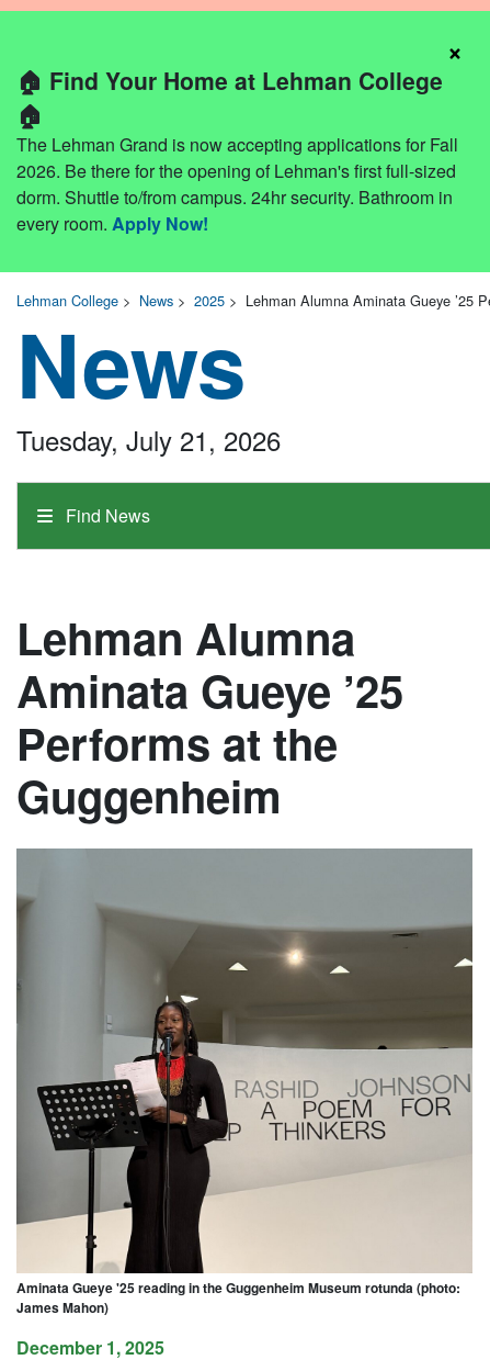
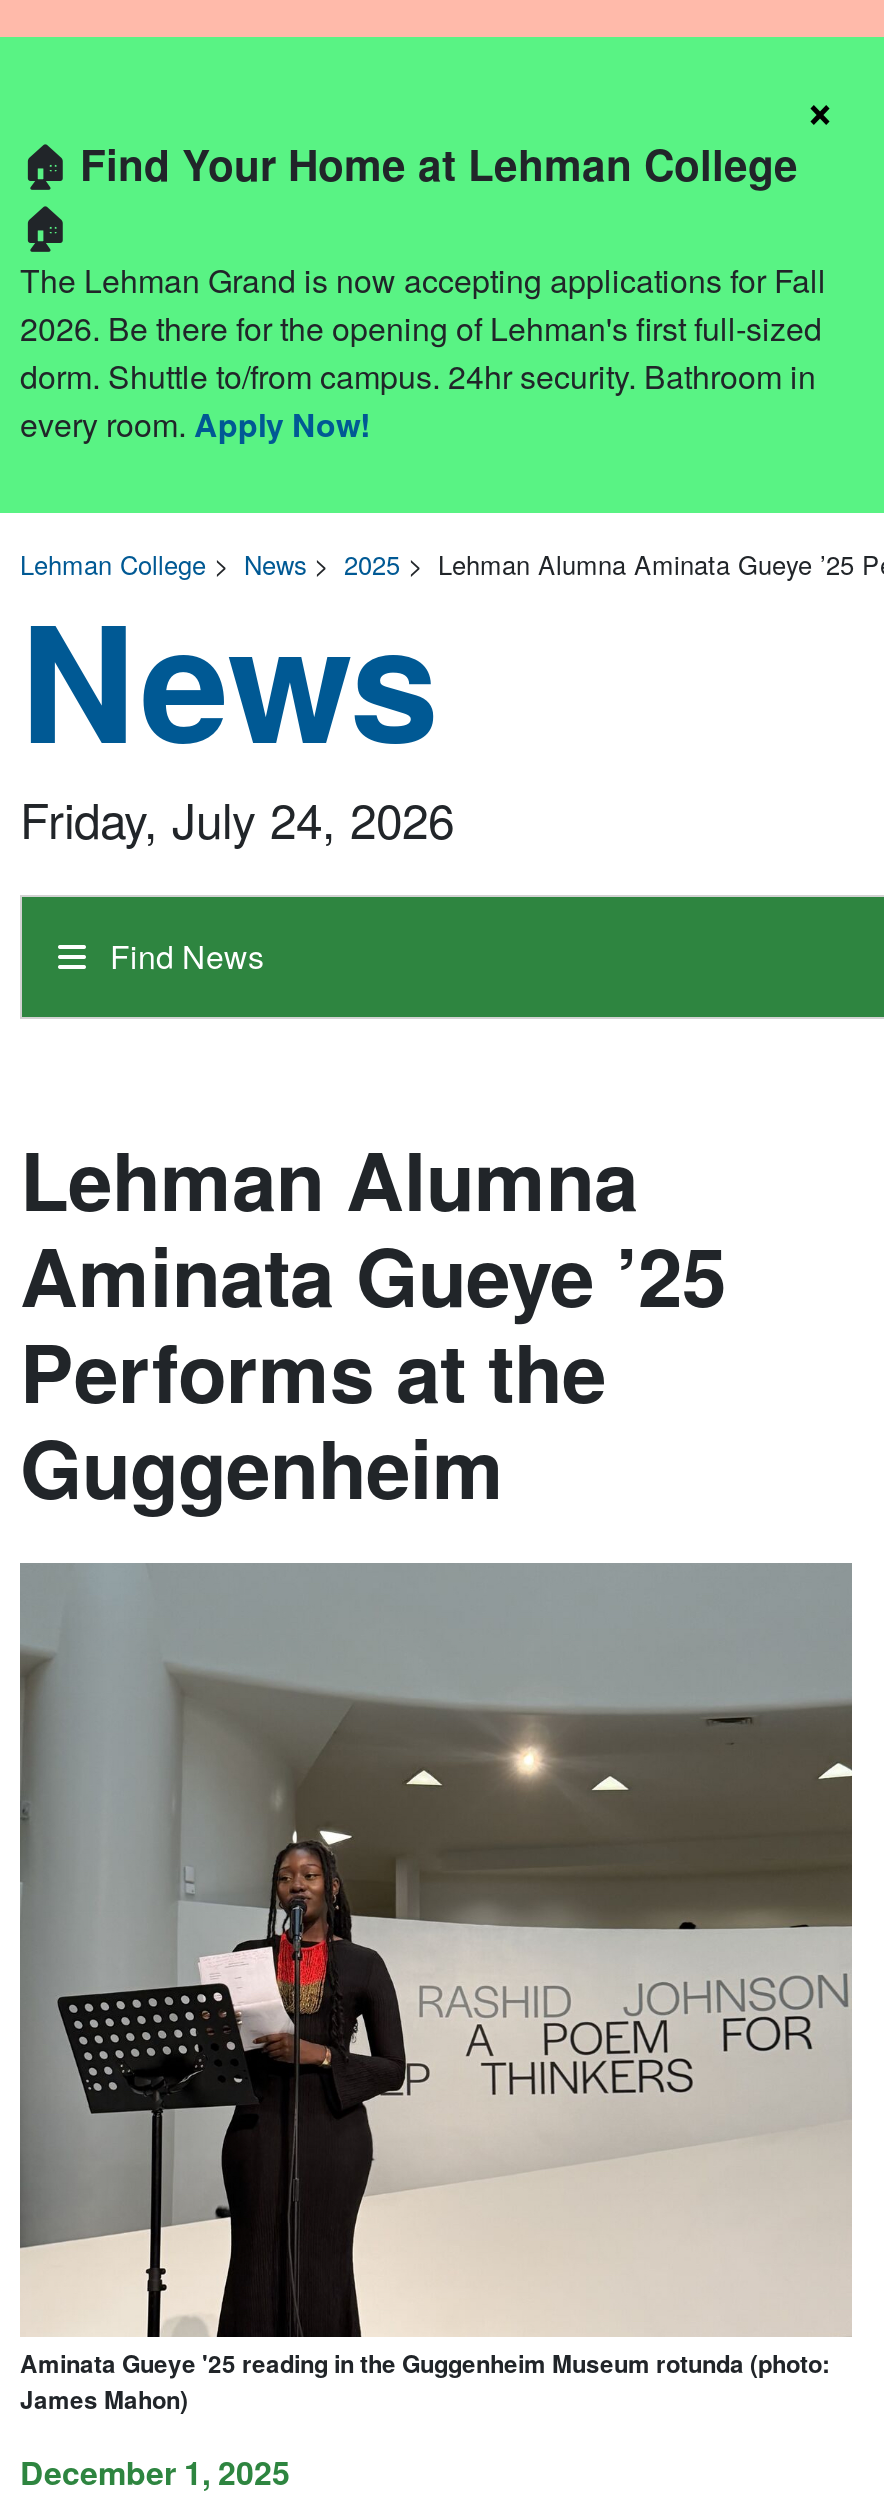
[16,420,281,459] Tuesday, July 21, 2026 -> [20,783,454,853] Friday, July 24, 2026

